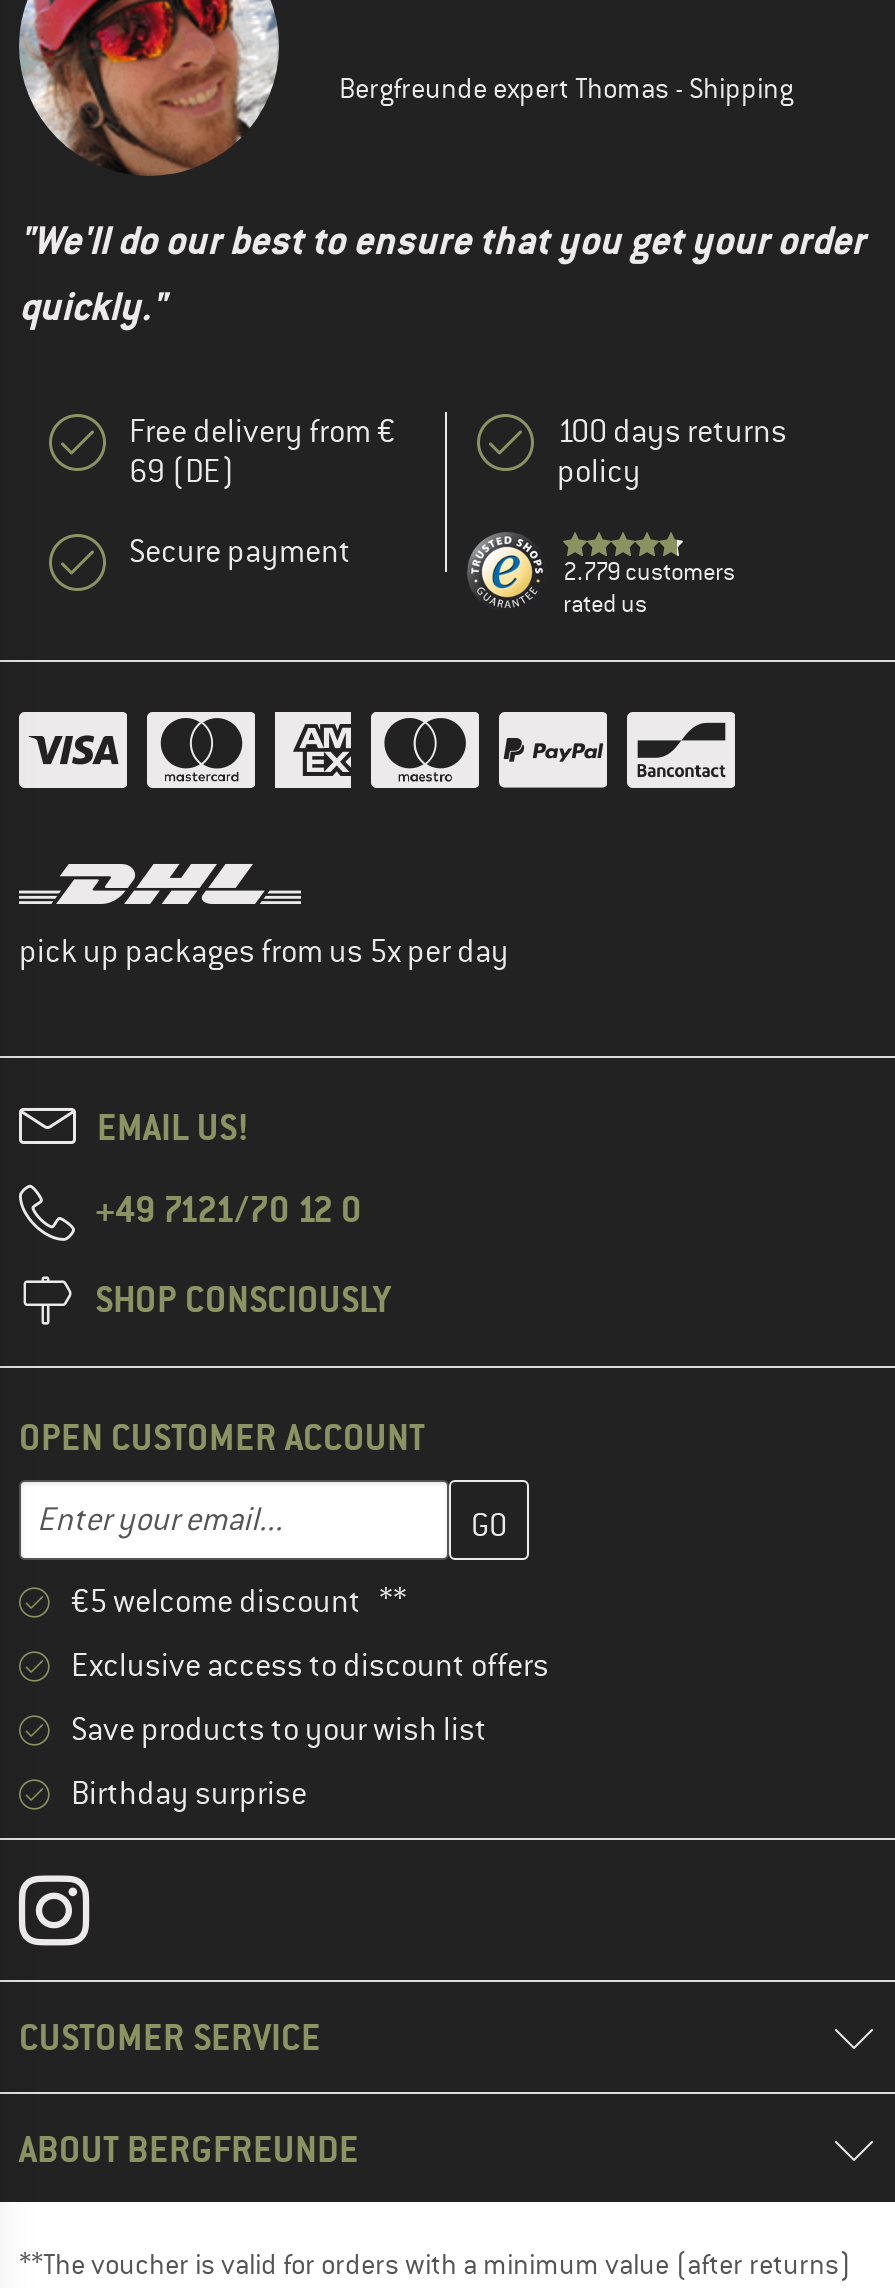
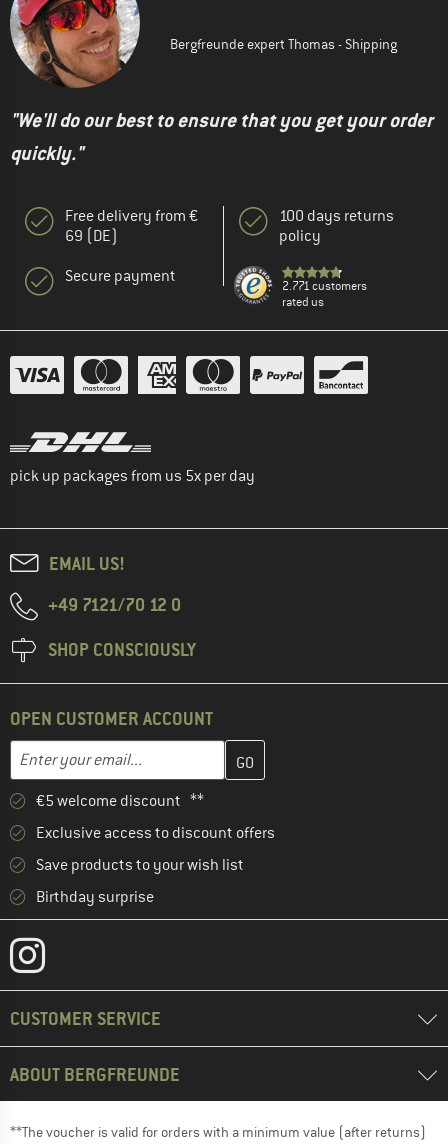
[563,556,735,588] 2.779 customers -> [282,278,367,294] 2.771 customers

